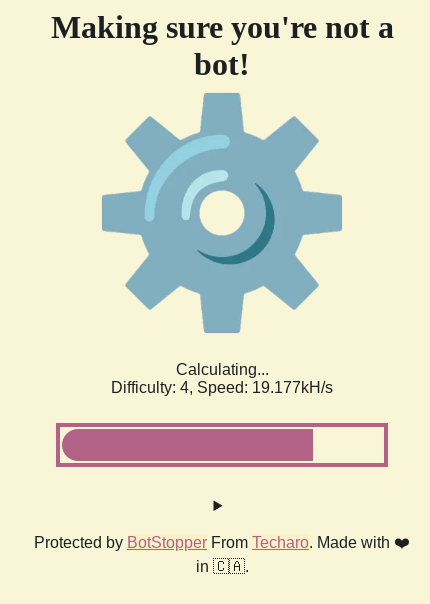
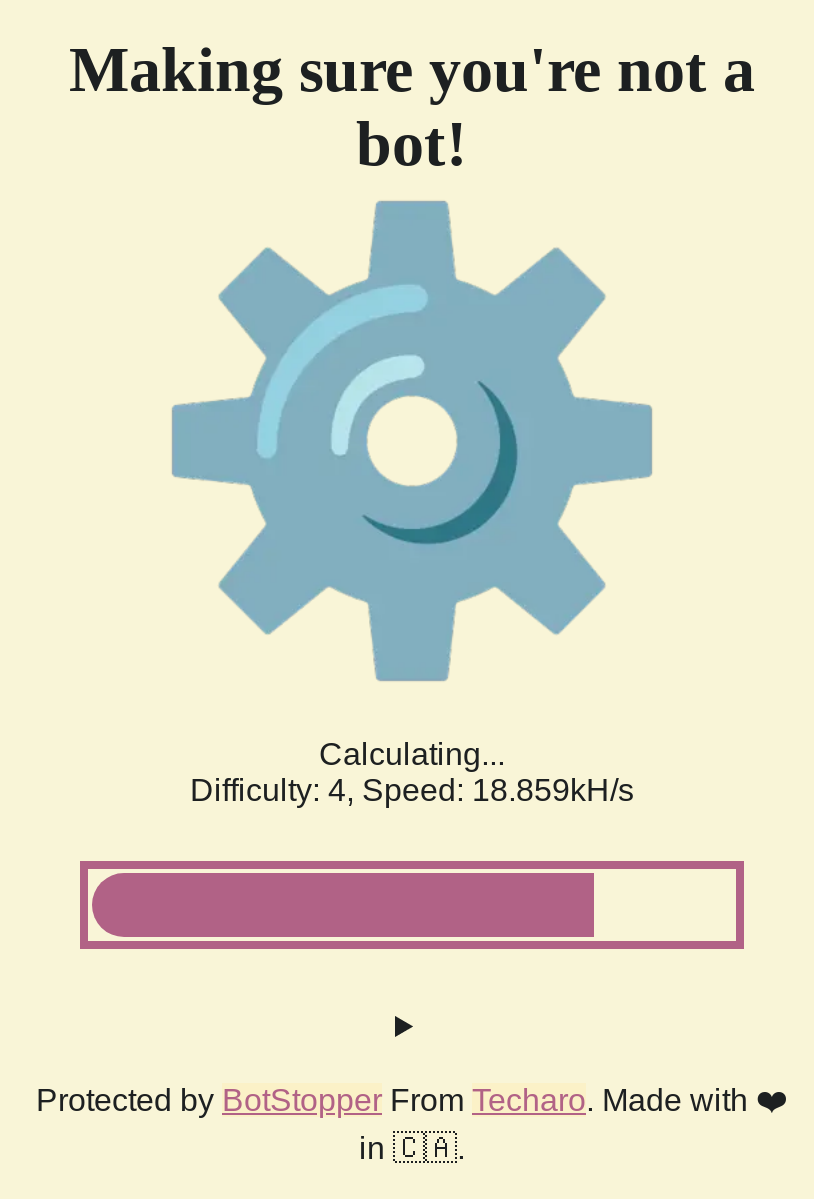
[111,379,333,396] Difficulty: 4, Speed: 19.177kH/s -> [190,773,634,807] Difficulty: 4, Speed: 18.859kH/s

